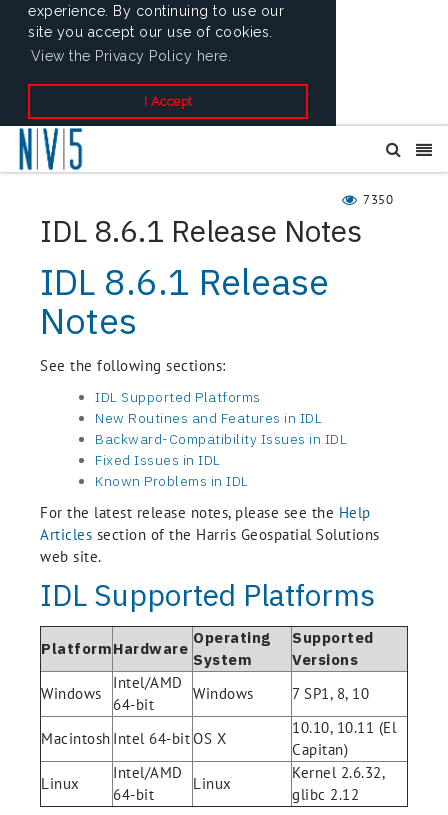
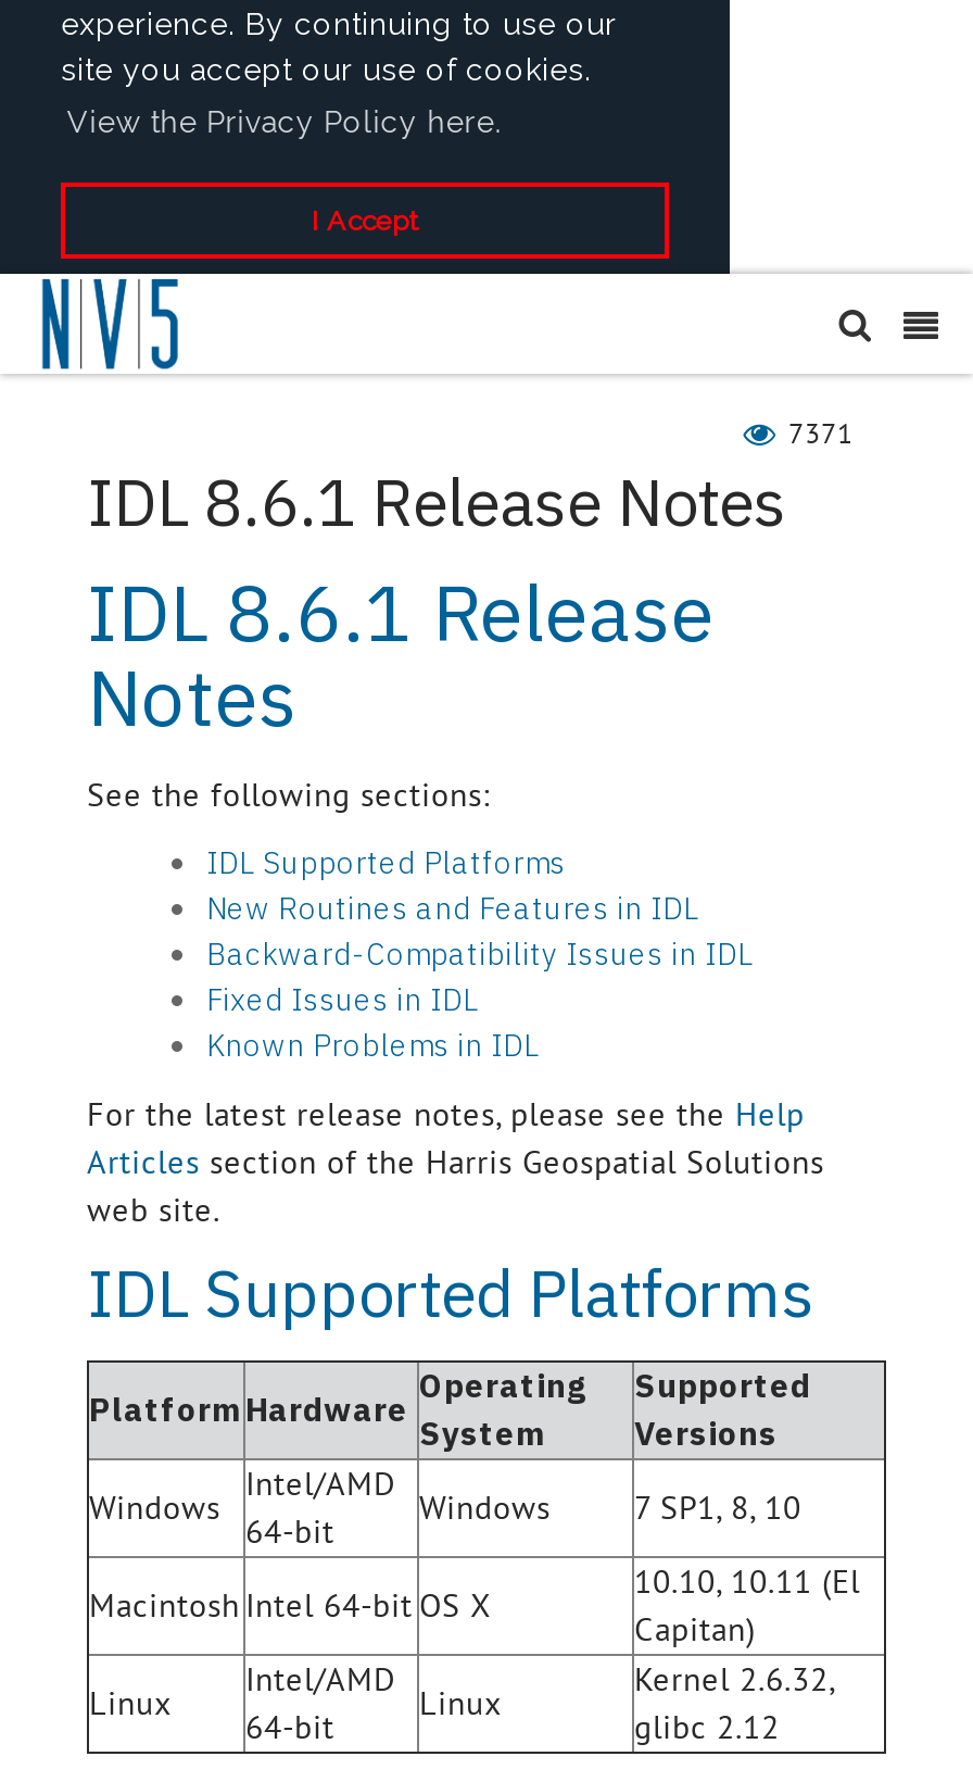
[363,191,393,208] 7350 -> [788,415,854,452] 7371

